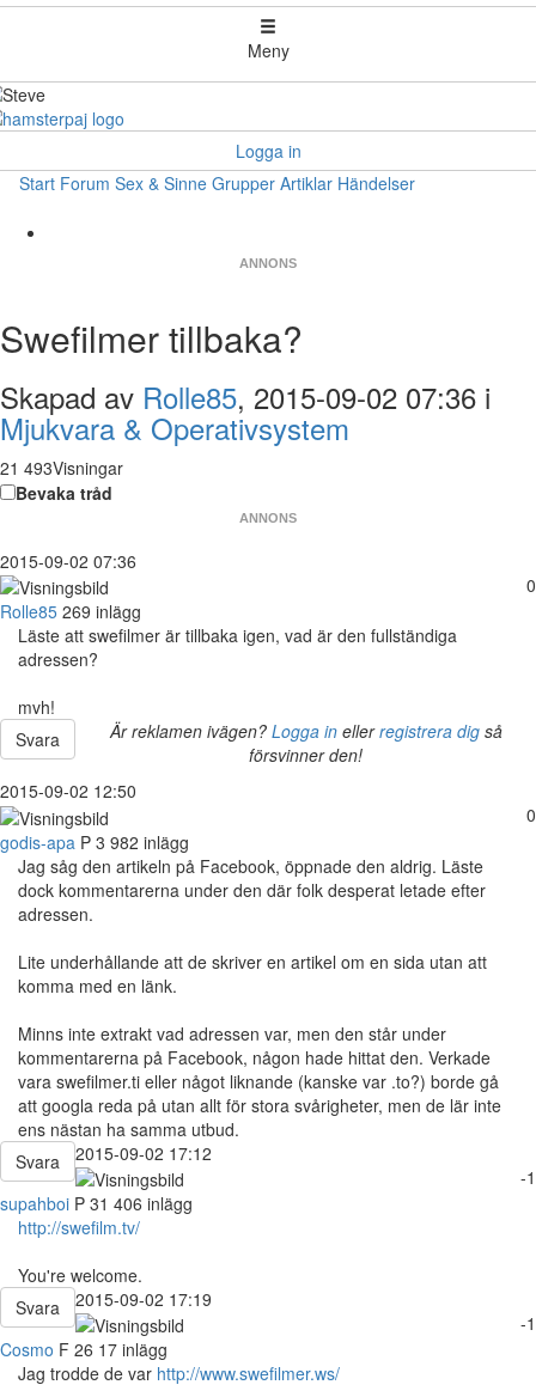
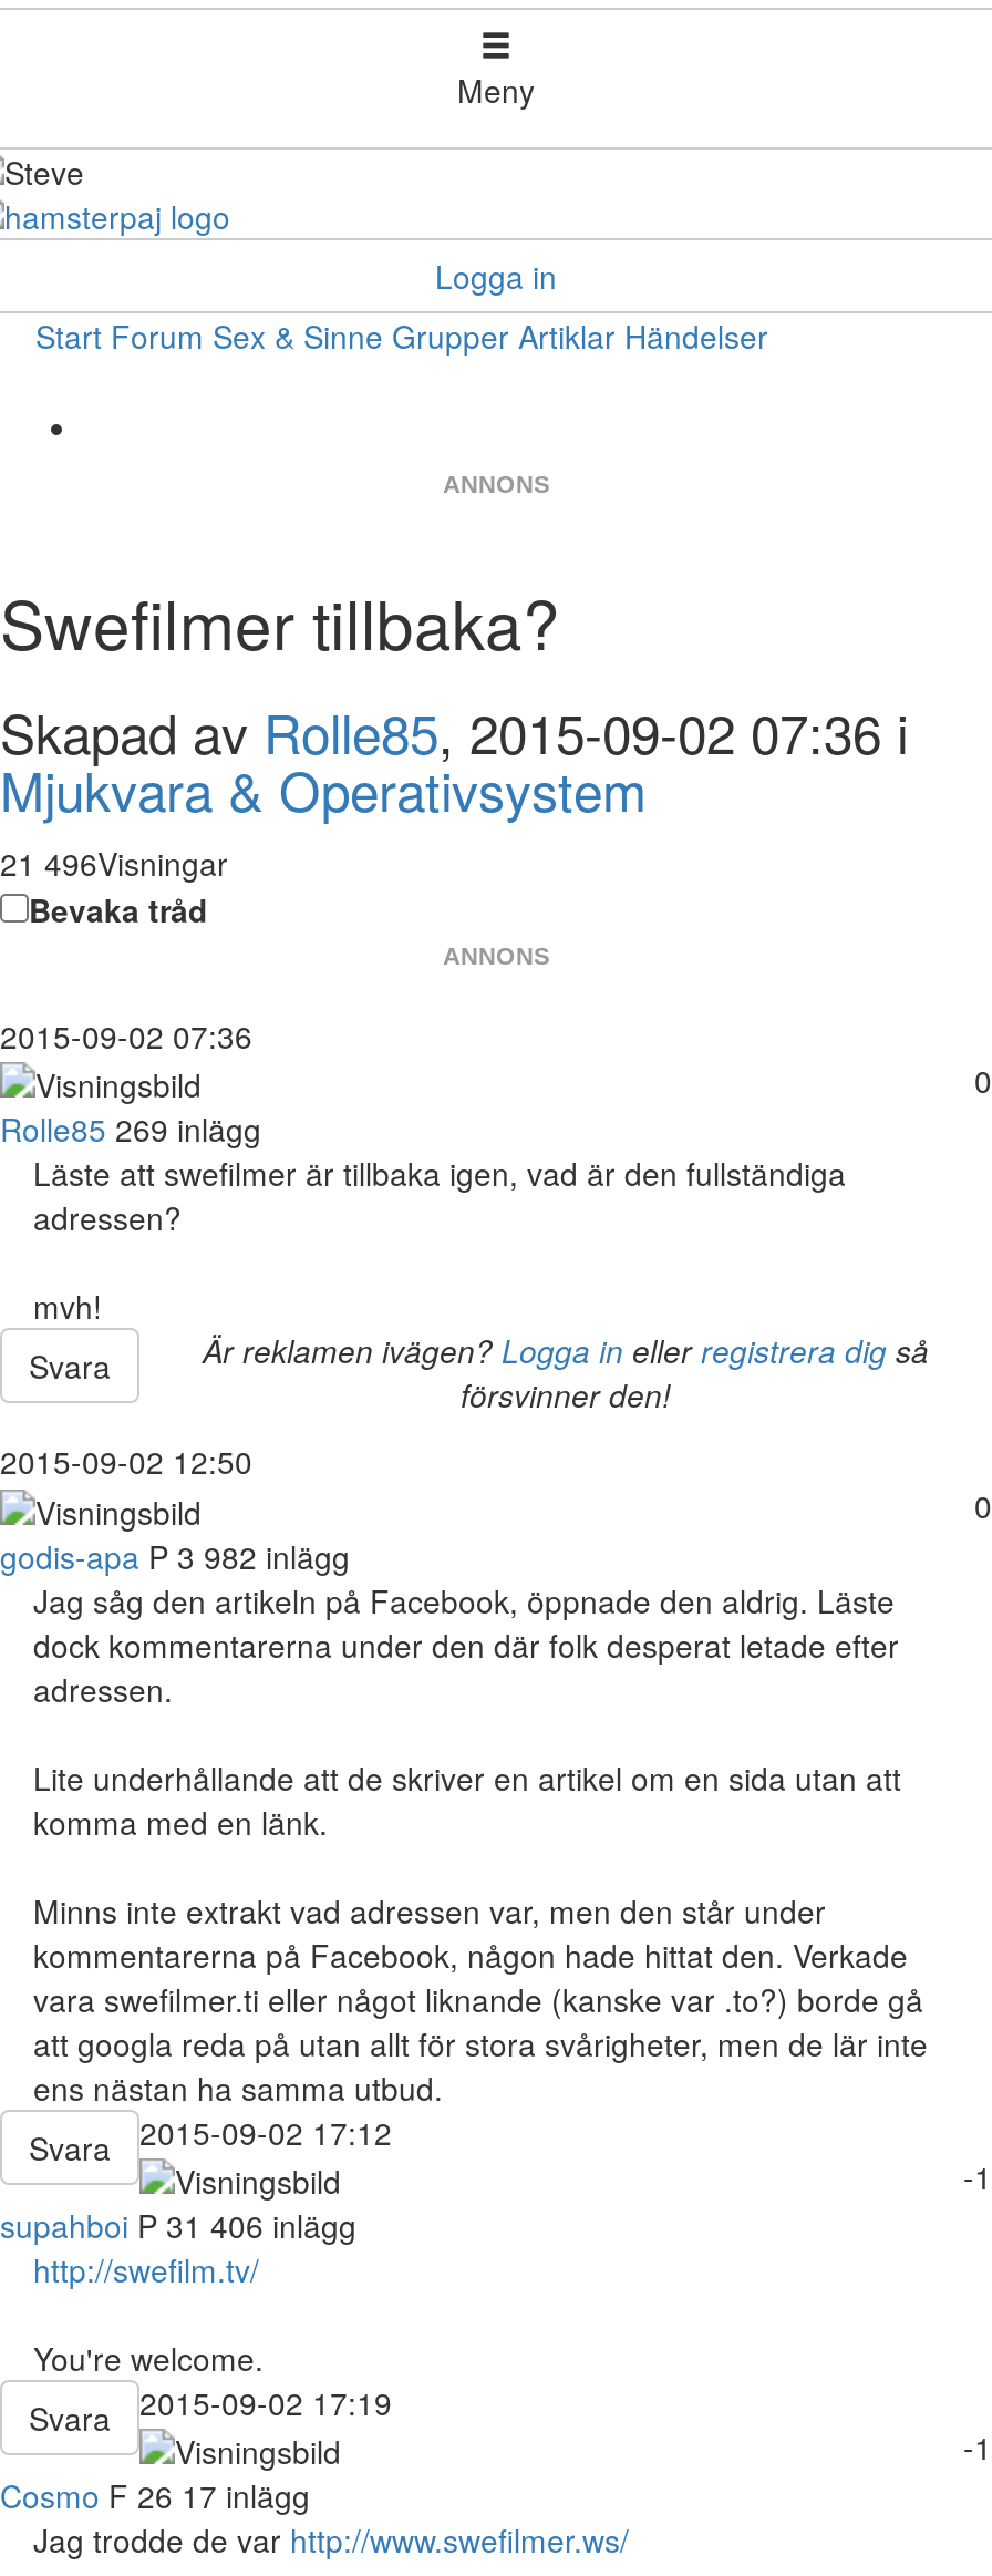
[0,456,123,480] 21 493Visningar -> [0,841,228,885] 21 496Visningar

